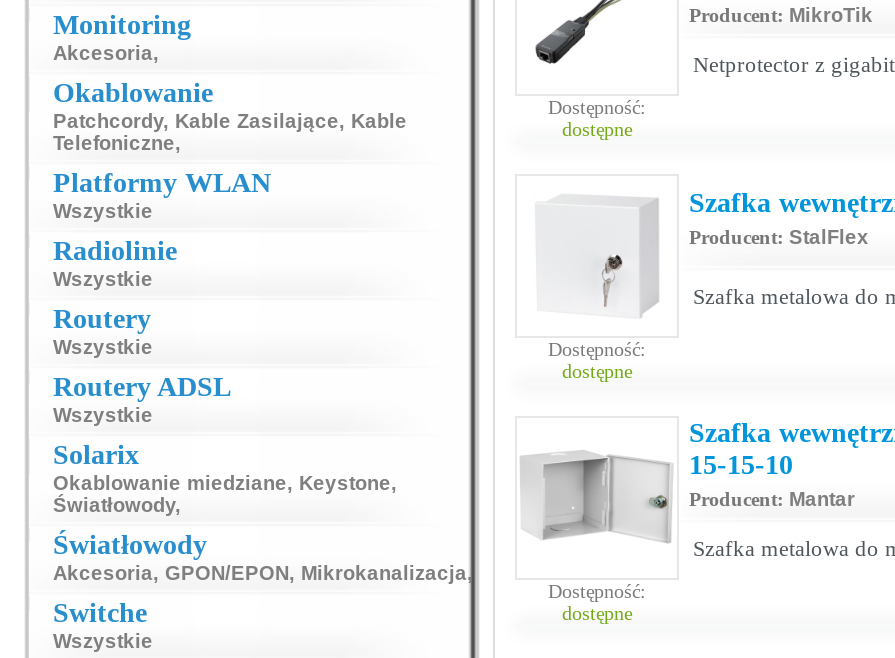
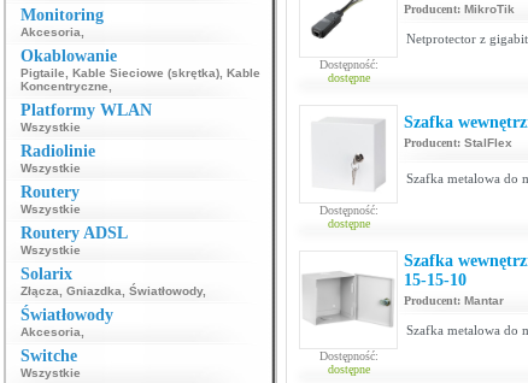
[53,110,407,154] Patchcordy, Kable Zasilające, Kable | Telefoniczne, -> [20,66,260,93] Pigtaile, Kable Sieciowe (skrętka), Kable | Koncentryczne,
[53,472,397,516] Okablowanie miedziane, Keystone, | Światłowody, -> [20,284,206,297] Złącza, Gniazdka, Światłowody,
[53,562,473,584] Akcesoria, GPON/EPON, Mikrokanalizacja, -> [20,325,84,338] Akcesoria,

